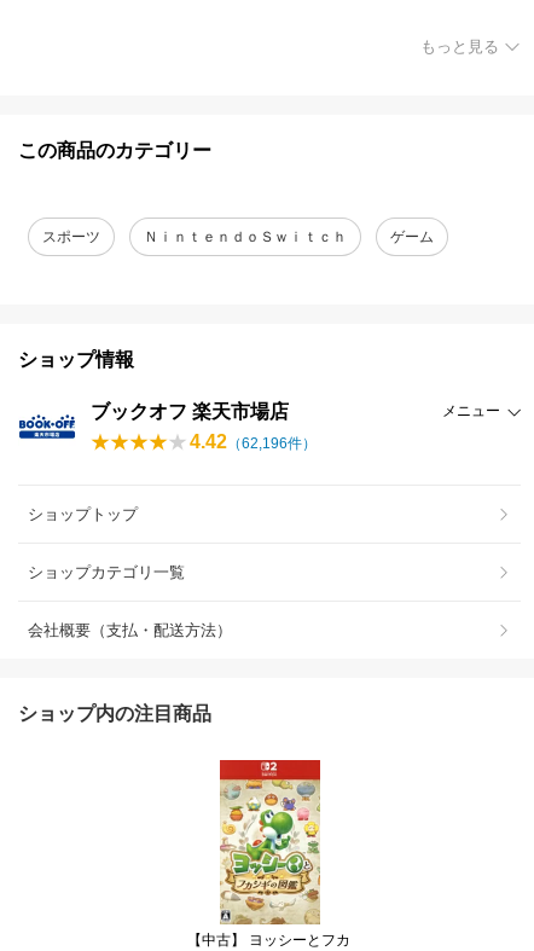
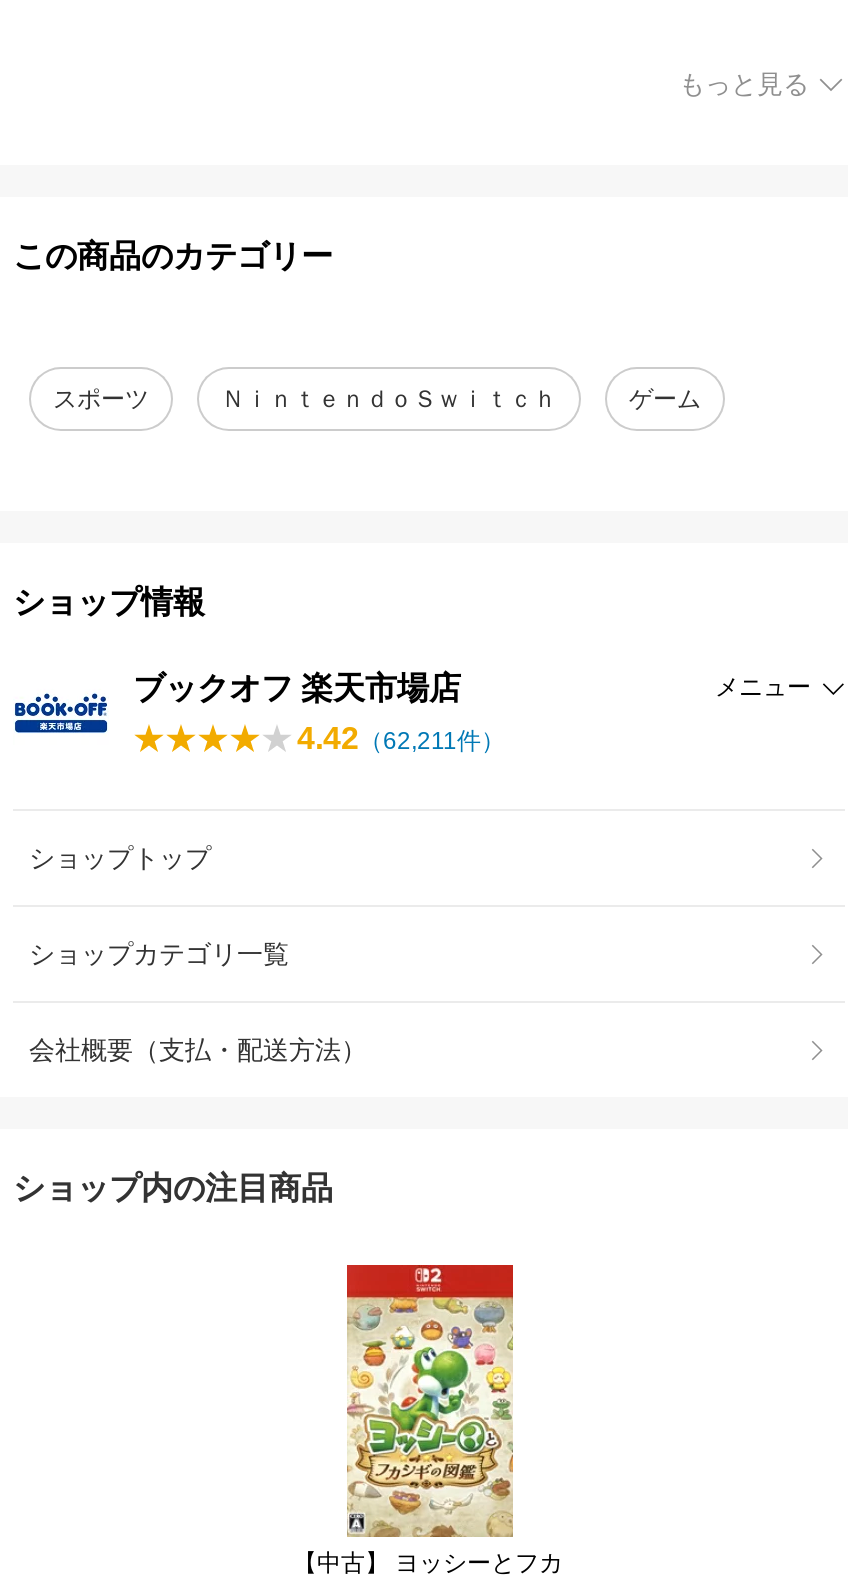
[190,431,317,452] 4.42（62,196件） -> [297,721,505,755] 4.42（62,211件）

